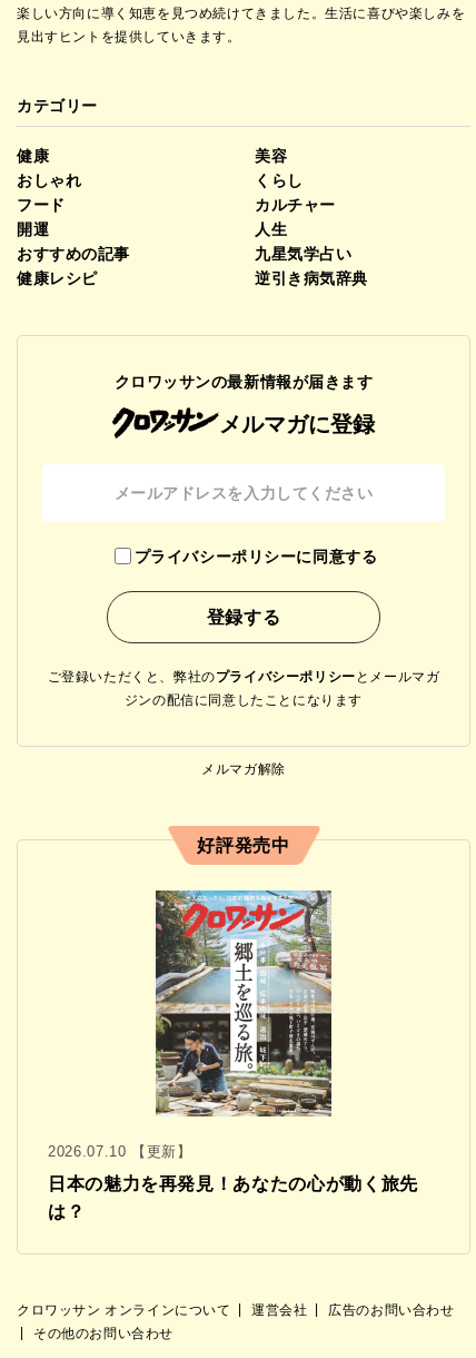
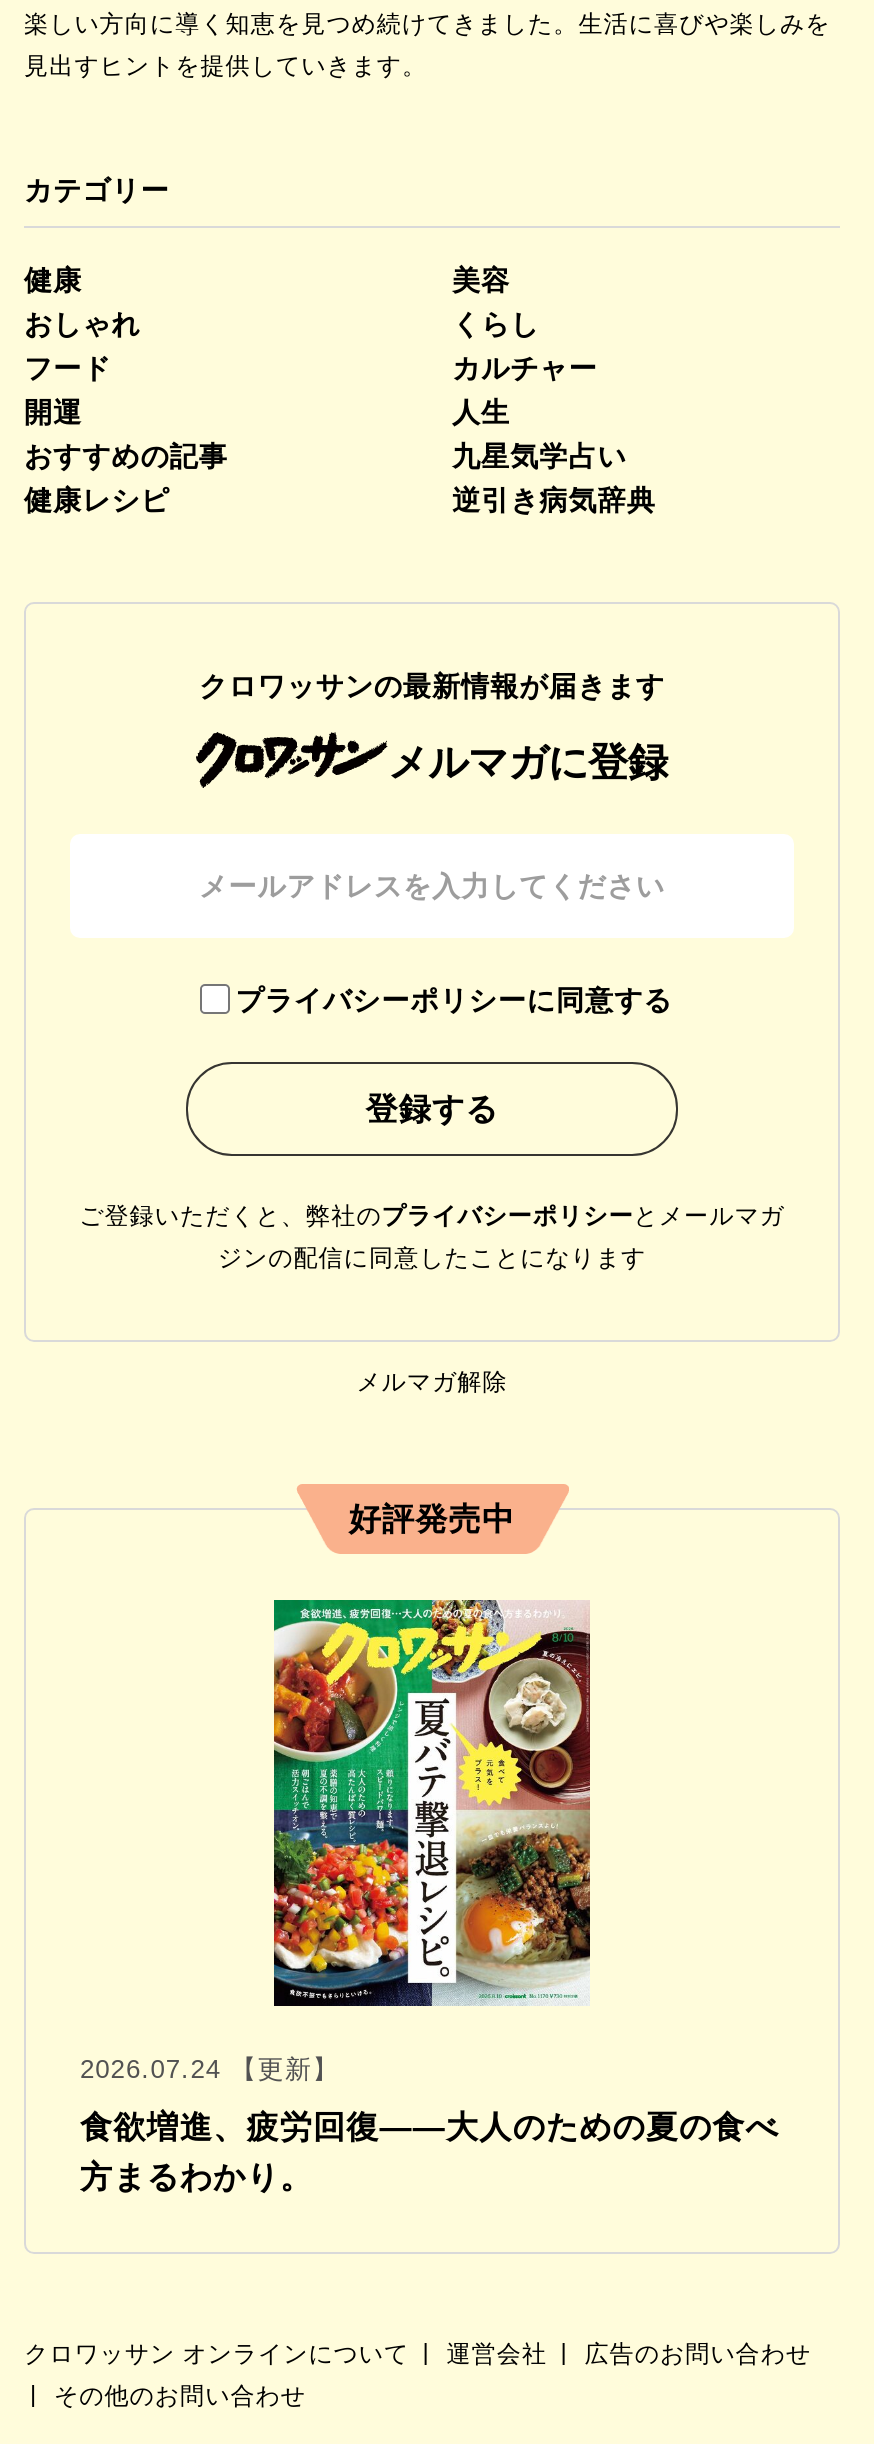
[48,889,333,1160] [image] | 2026.07.10 【更新】 -> [80,1598,592,2084] [image] | 2026.07.24 【更新】
[48,1174,418,1193] 日本の魅力を再発見！あなたの心が動く旅先 -> [80,2110,779,2144] 食欲増進、疲労回復——大人のための夏の食べ
[48,1202,85,1221] は？ -> [80,2160,313,2194] 方まるわかり。

